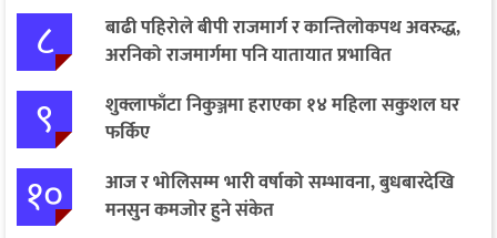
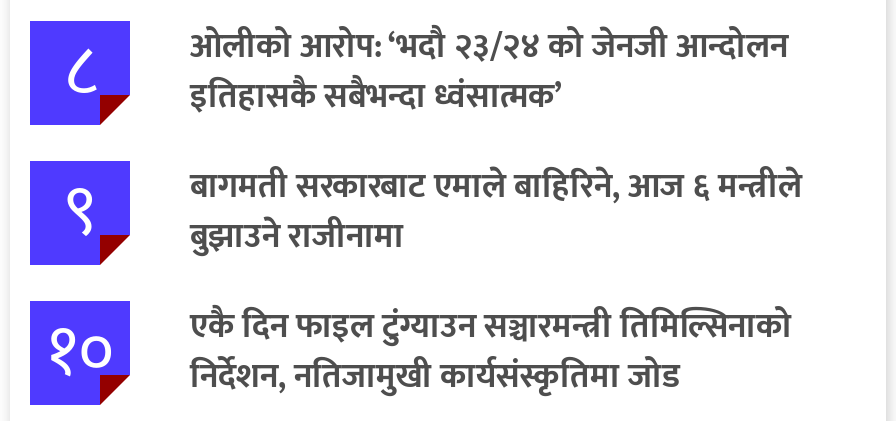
[105,12,460,71] बाढी पहिरोले बीपी राजमार्ग र कान्तिलोकपथ अवरुद्ध, | अरनिको राजमार्गमा पनि यातायात प्रभावित -> [190,19,788,125] ओलीको आरोप: ‘भदौ २३/२४ को जेनजी आन्दोलन | इतिहासकै सबैभन्दा ध्वंसात्मक’
[105,90,459,148] शुक्लाफाँटा निकुञ्जमा हराएका १४ महिला सकुशल घर | फर्किए -> [190,159,802,265] बागमती सरकारबाट एमाले बाहिरिने, आज ६ मन्त्रीले | बुझाउने राजीनामा
[105,167,454,226] आज र भोलिसम्म भारी वर्षाको सम्भावना, बुधबारदेखि | मनसुन कमजोर हुने संकेत -> [190,299,792,405] एकै दिन फाइल टुंग्याउन सञ्चारमन्त्री तिमिल्सिनाको | निर्देशन, नतिजामुखी कार्यसंस्कृतिमा जोड

